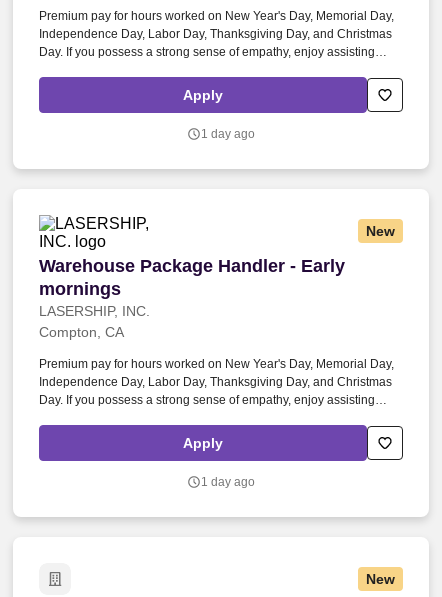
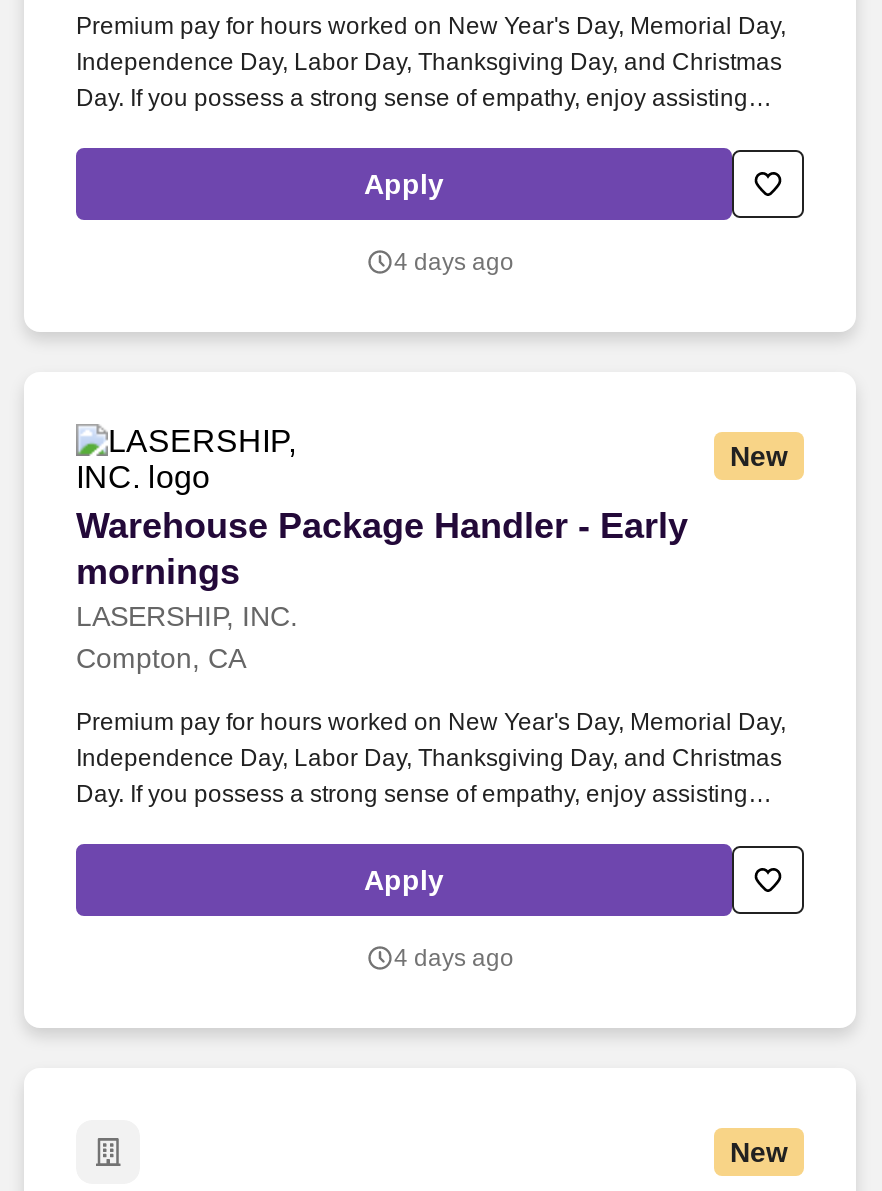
[201,127,255,141] 1 day ago -> [394,248,514,276] 4 days ago
[201,475,255,489] 1 day ago -> [394,944,514,972] 4 days ago

